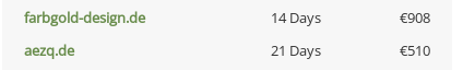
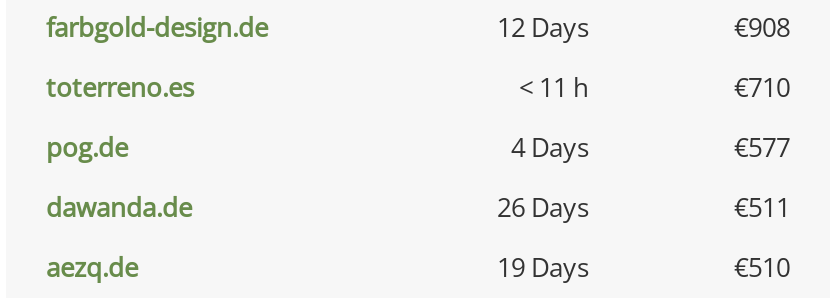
[270,8,320,27] 14 Days -> [497,9,589,45] 12 Days
none -> [46,69,790,225] toterreno.es | < 11 h | €710 | pog.de | 4 Days | €577 | dawanda.de | 26 Days | €511
[270,40,320,60] 21 Days -> [497,249,589,285] 19 Days

